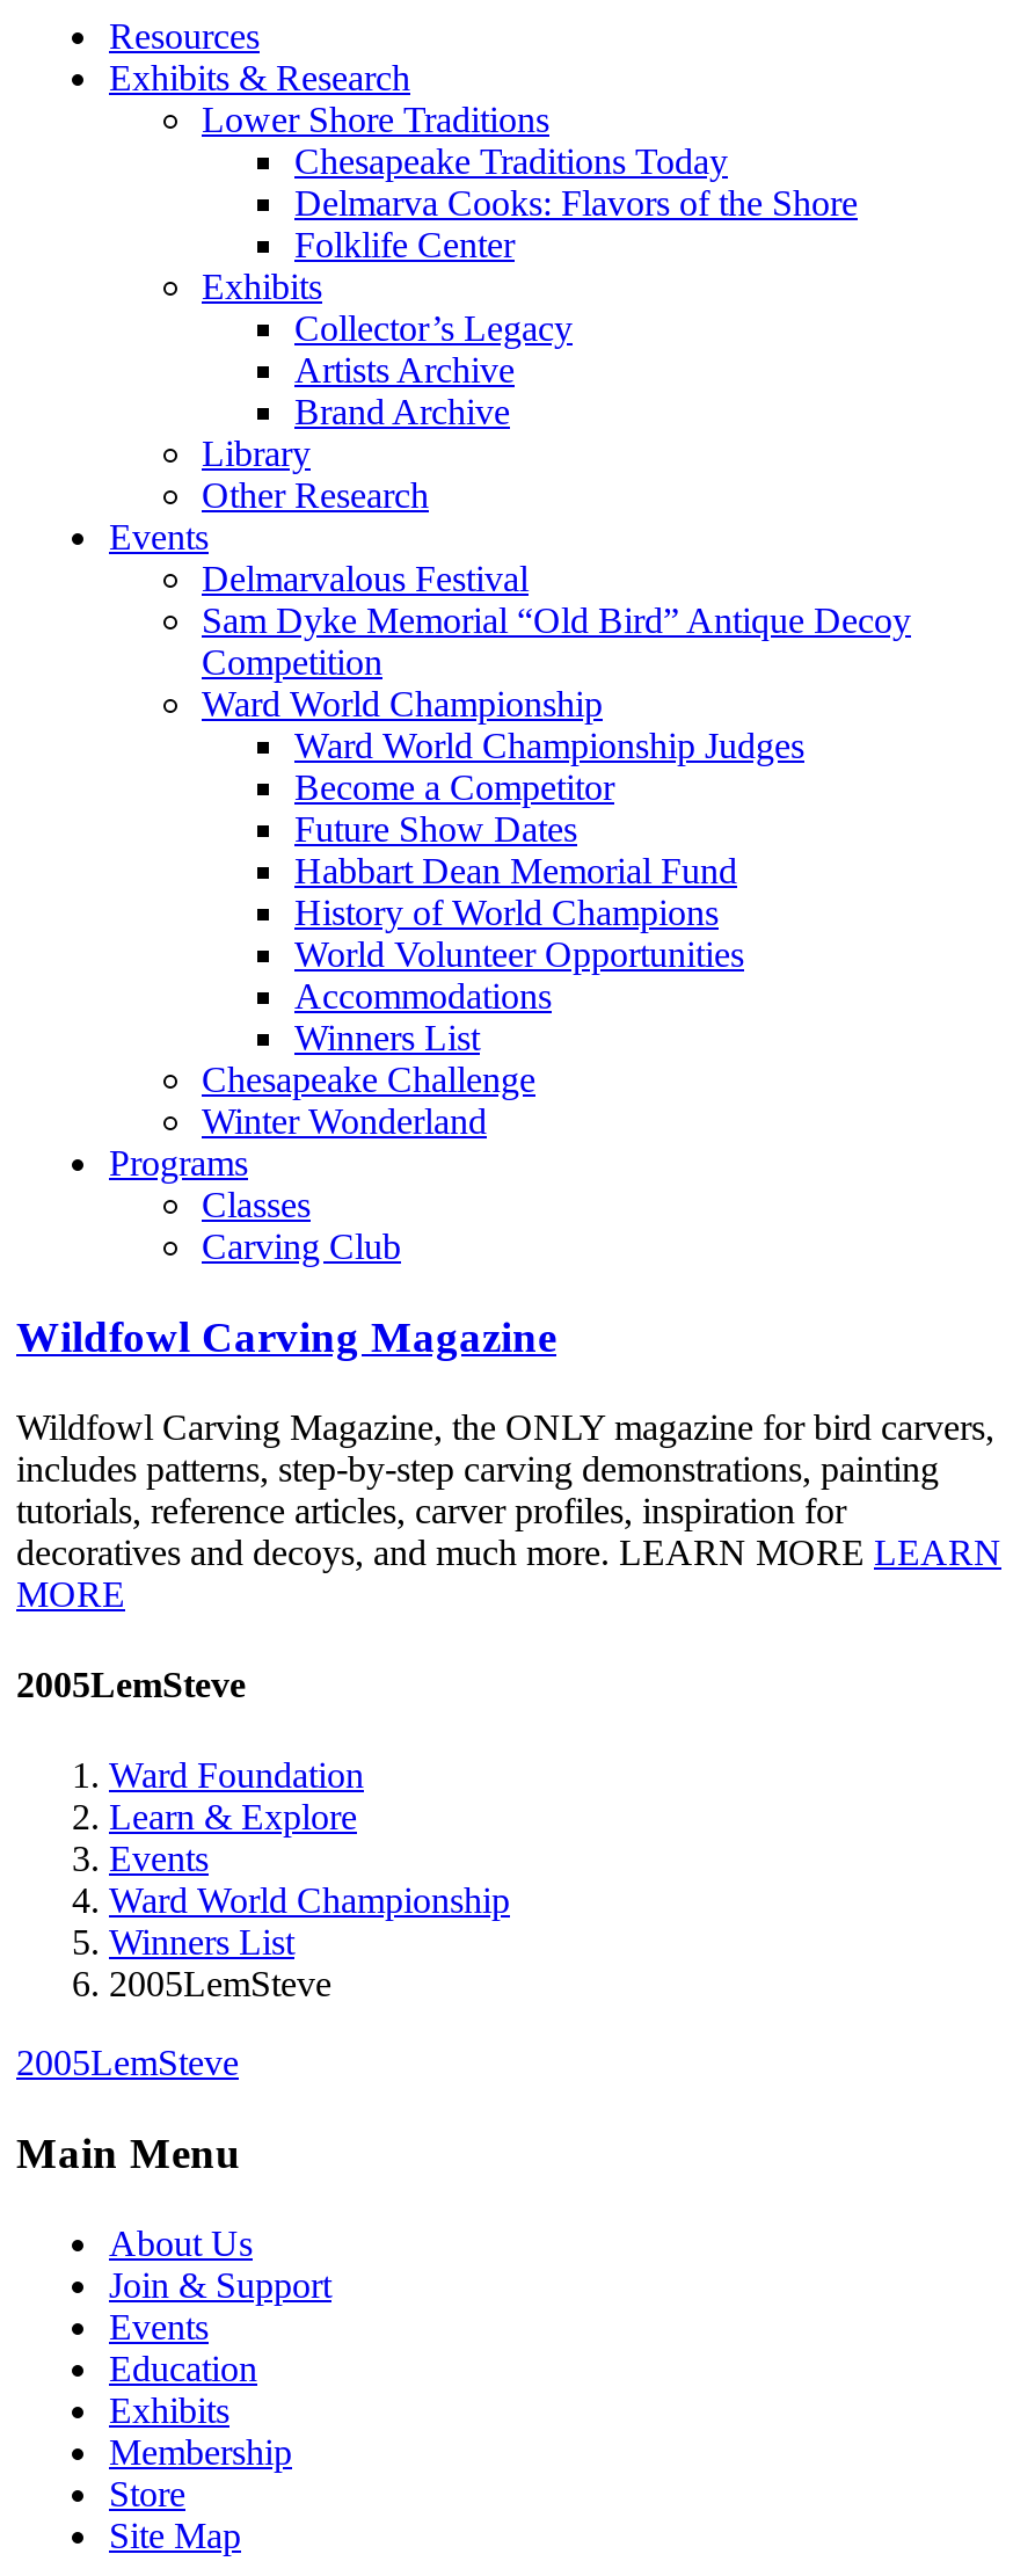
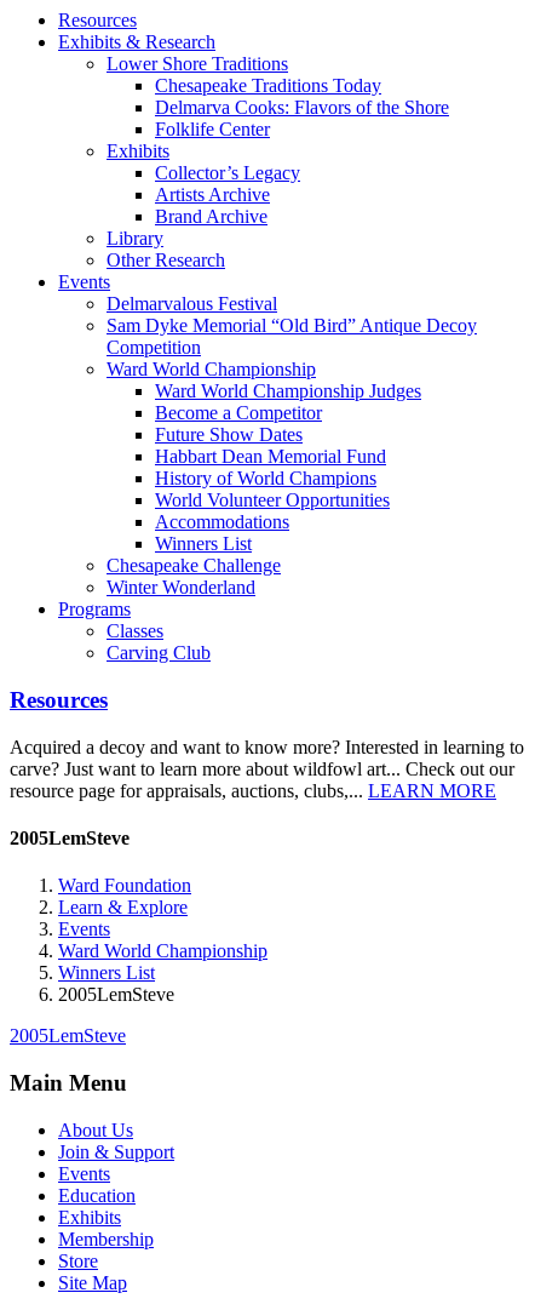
[16,1313,556,1362] Wildfowl Carving Magazine -> [10,687,108,713] Resources
[16,1407,1001,1614] Wildfowl Carving Magazine, the ONLY magazine for bird carvers, | includes patterns, step-by-step carving demonstrations, painting | tutorials, reference articles, carver profiles, inspiration for | decoratives and decoys, and much more. LEARN MORE LEARN | MORE -> [10,737,524,801] Acquired a decoy and want to know more? Interested in learning to | carve? Just want to learn more about wildfowl art... Check out our | resource page for appraisals, auctions, clubs,... LEARN MORE

